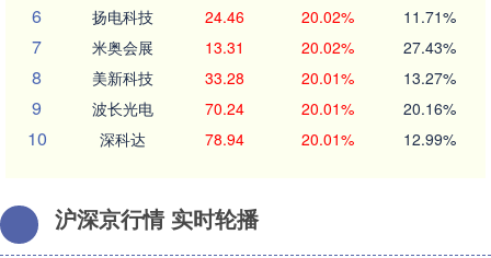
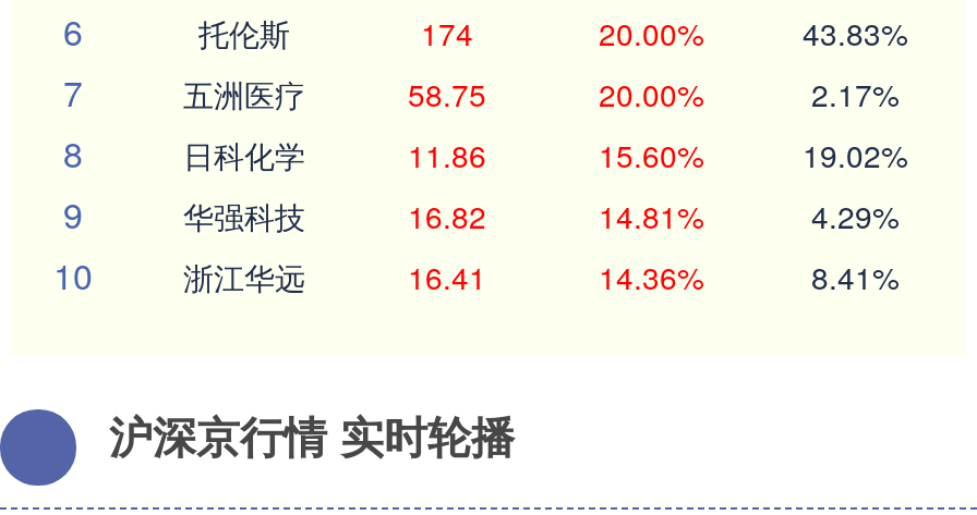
[92,5,456,27] 扬电科技 | 24.46 | 20.02% | 11.71% -> [198,10,907,53] 托伦斯 | 174 | 20.00% | 43.83%
[92,36,456,57] 米奥会展 | 13.31 | 20.02% | 27.43% -> [183,71,898,114] 五洲医疗 | 58.75 | 20.00% | 2.17%
[92,66,456,88] 美新科技 | 33.28 | 20.01% | 13.27% -> [183,132,907,175] 日科化学 | 11.86 | 15.60% | 19.02%
[92,97,456,119] 波长光电 | 70.24 | 20.01% | 20.16% -> [183,193,898,236] 华强科技 | 16.82 | 14.81% | 4.29%
[100,127,456,149] 深科达 | 78.94 | 20.01% | 12.99% -> [183,254,898,297] 浙江华远 | 16.41 | 14.36% | 8.41%

